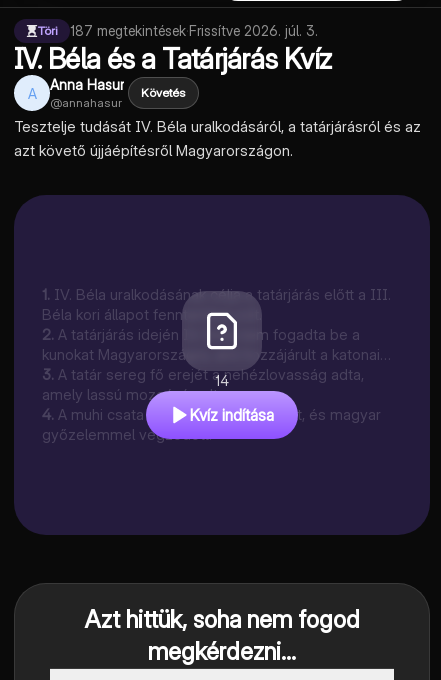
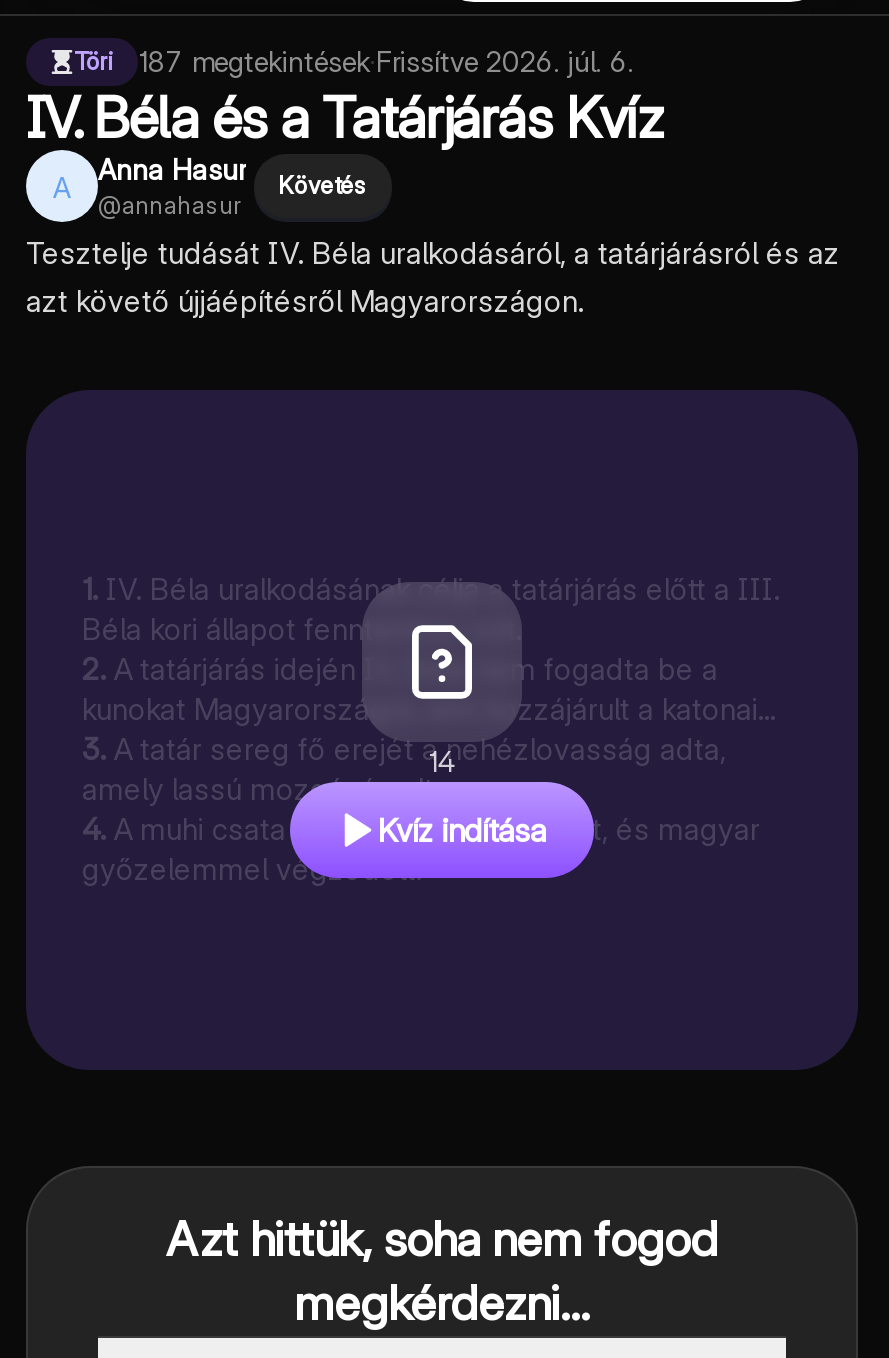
[70,22,318,39] 187 megtekintések·Frissítve 2026. júl. 3. -> [138,44,634,78] 187 megtekintések·Frissítve 2026. júl. 6.

